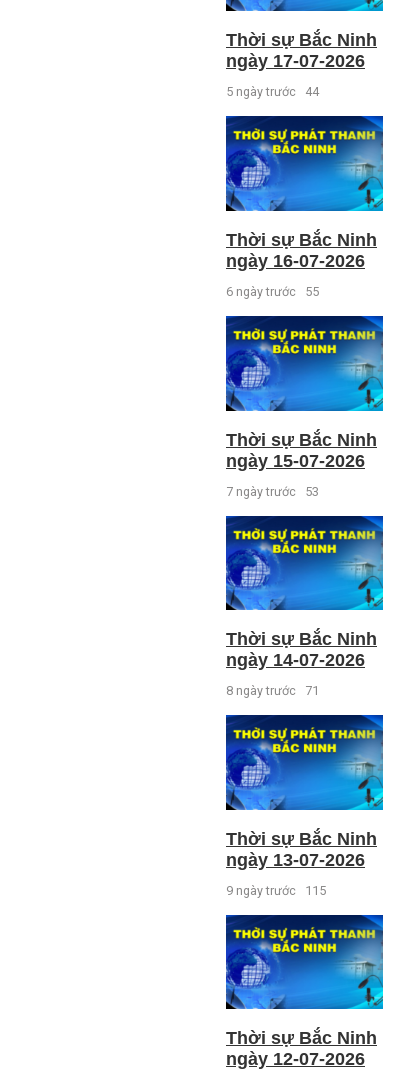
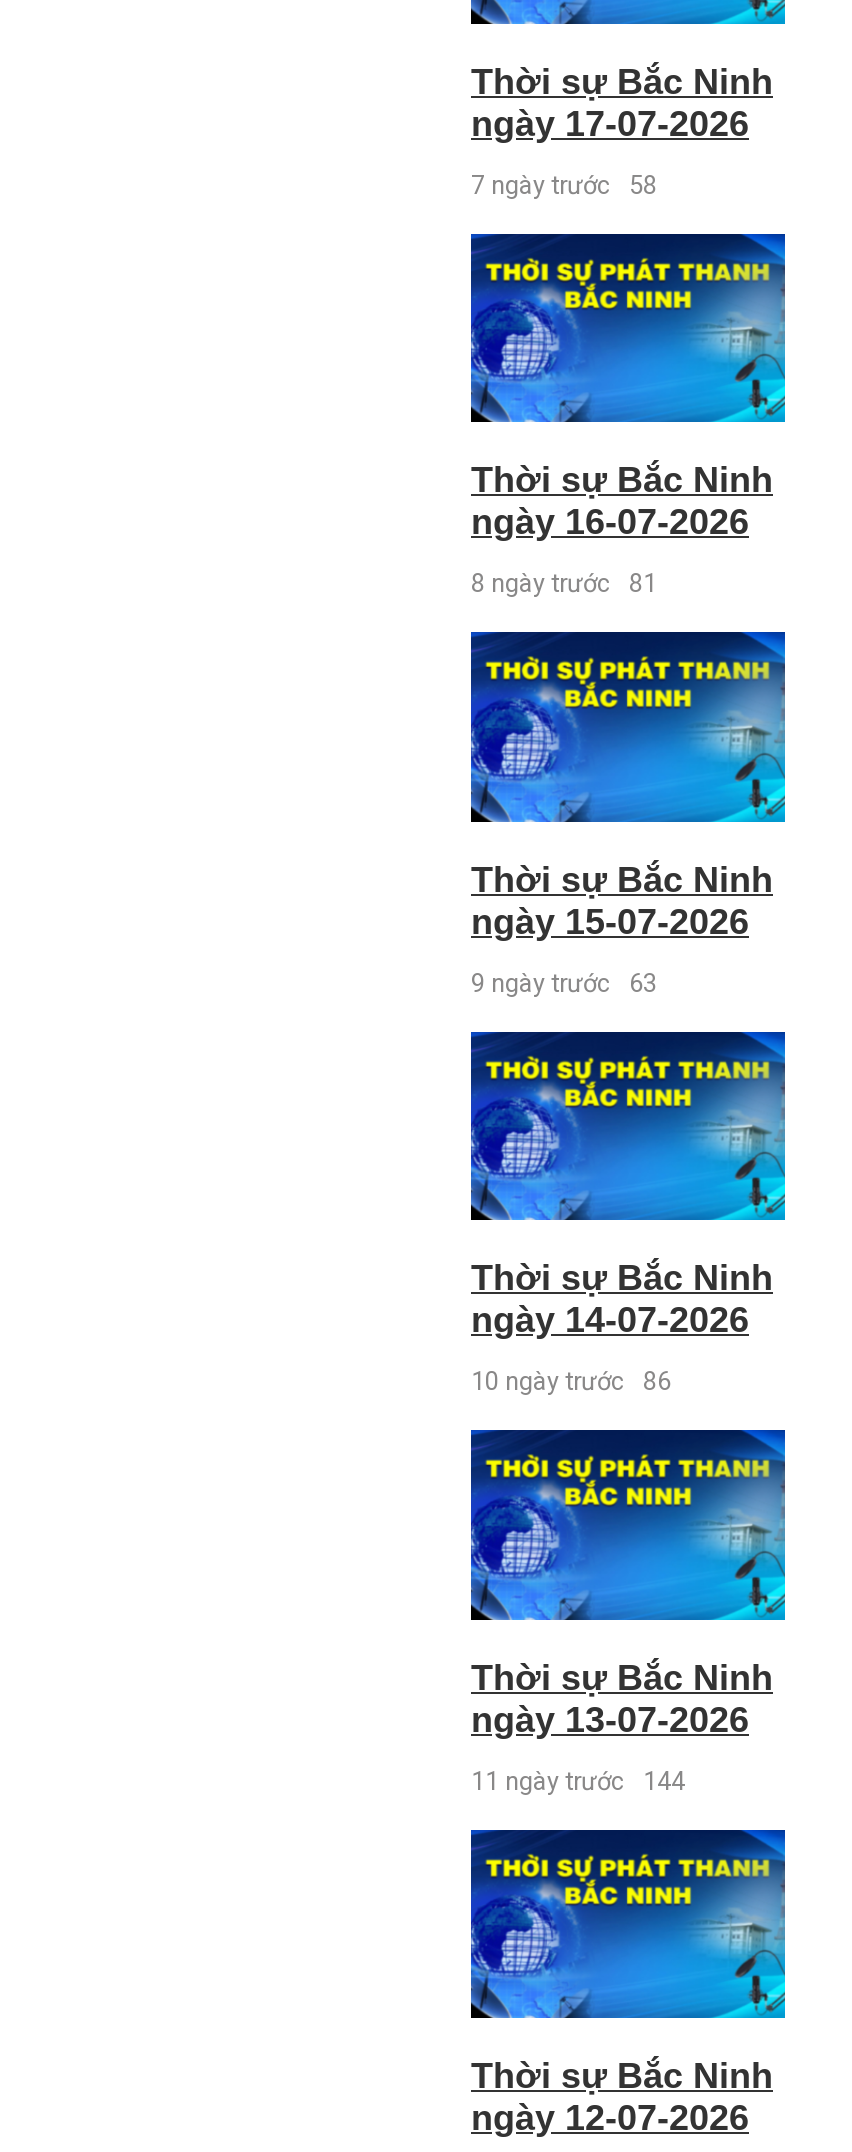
[226,84,319,99] 5 ngày trước 44 -> [471,169,657,199] 7 ngày trước 58
[226,284,319,299] 6 ngày trước 55 -> [471,568,657,598] 8 ngày trước 81
[226,484,319,499] 7 ngày trước 53 -> [471,967,657,997] 9 ngày trước 63
[226,683,319,698] 8 ngày trước 71 -> [471,1366,671,1396] 10 ngày trước 86
[226,883,326,898] 9 ngày trước 115 -> [471,1765,685,1795] 11 ngày trước 144

